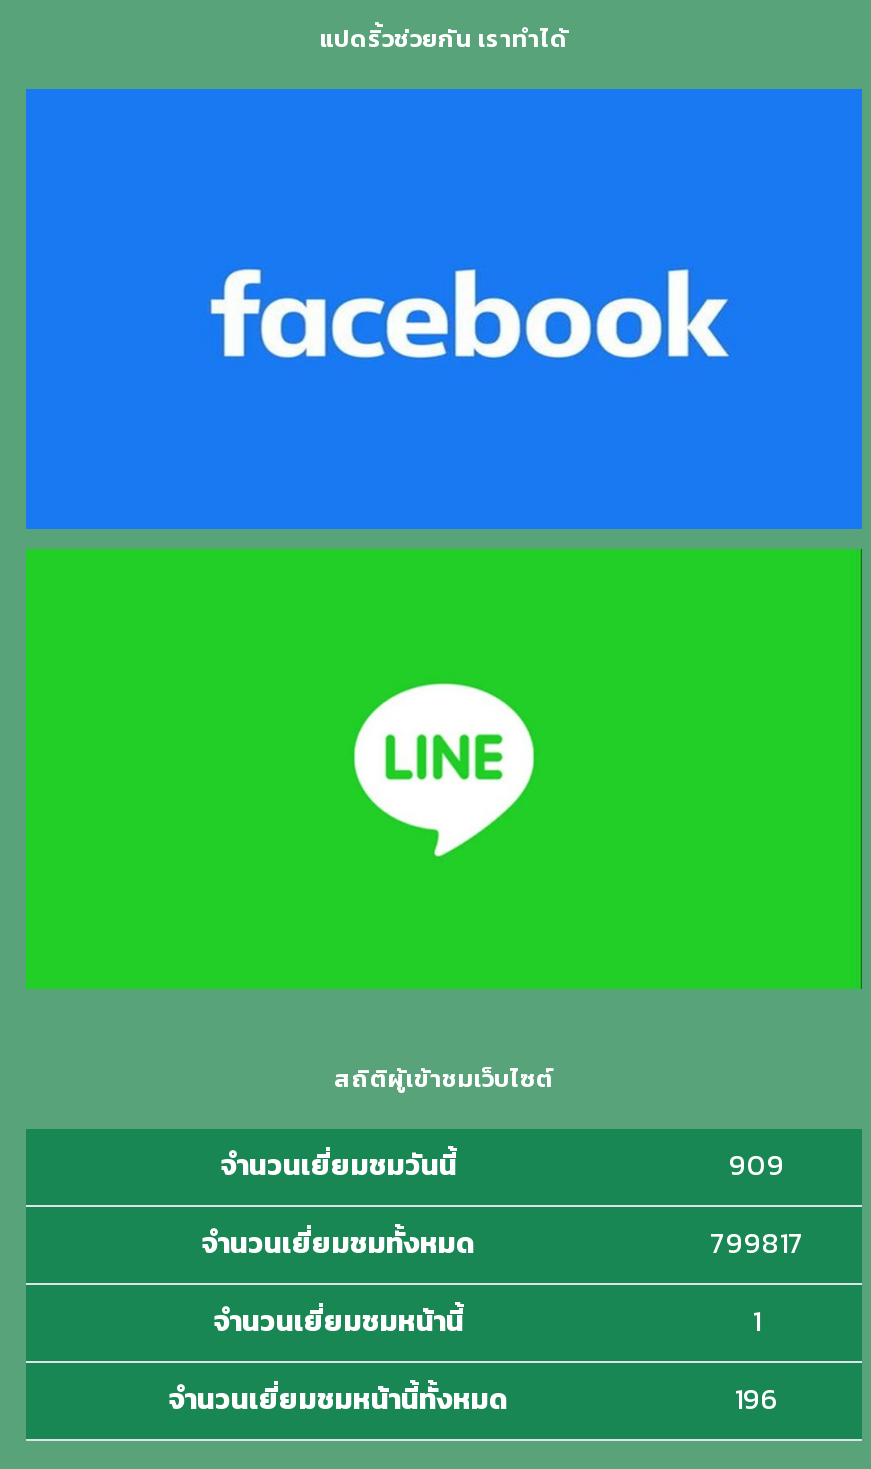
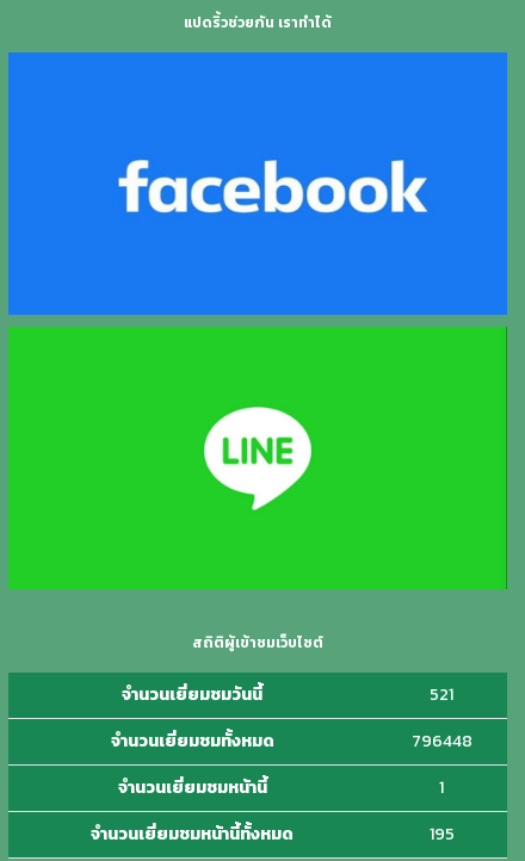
[729,1144,785,1186] 909 -> [430,682,453,707] 521
[710,1222,804,1264] 799817 -> [411,728,472,753] 796448
[735,1378,779,1420] 196 -> [429,821,454,846] 195

